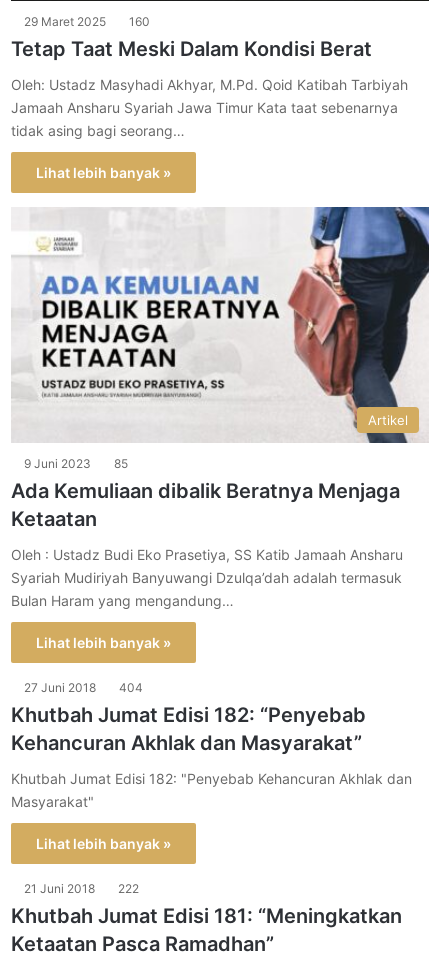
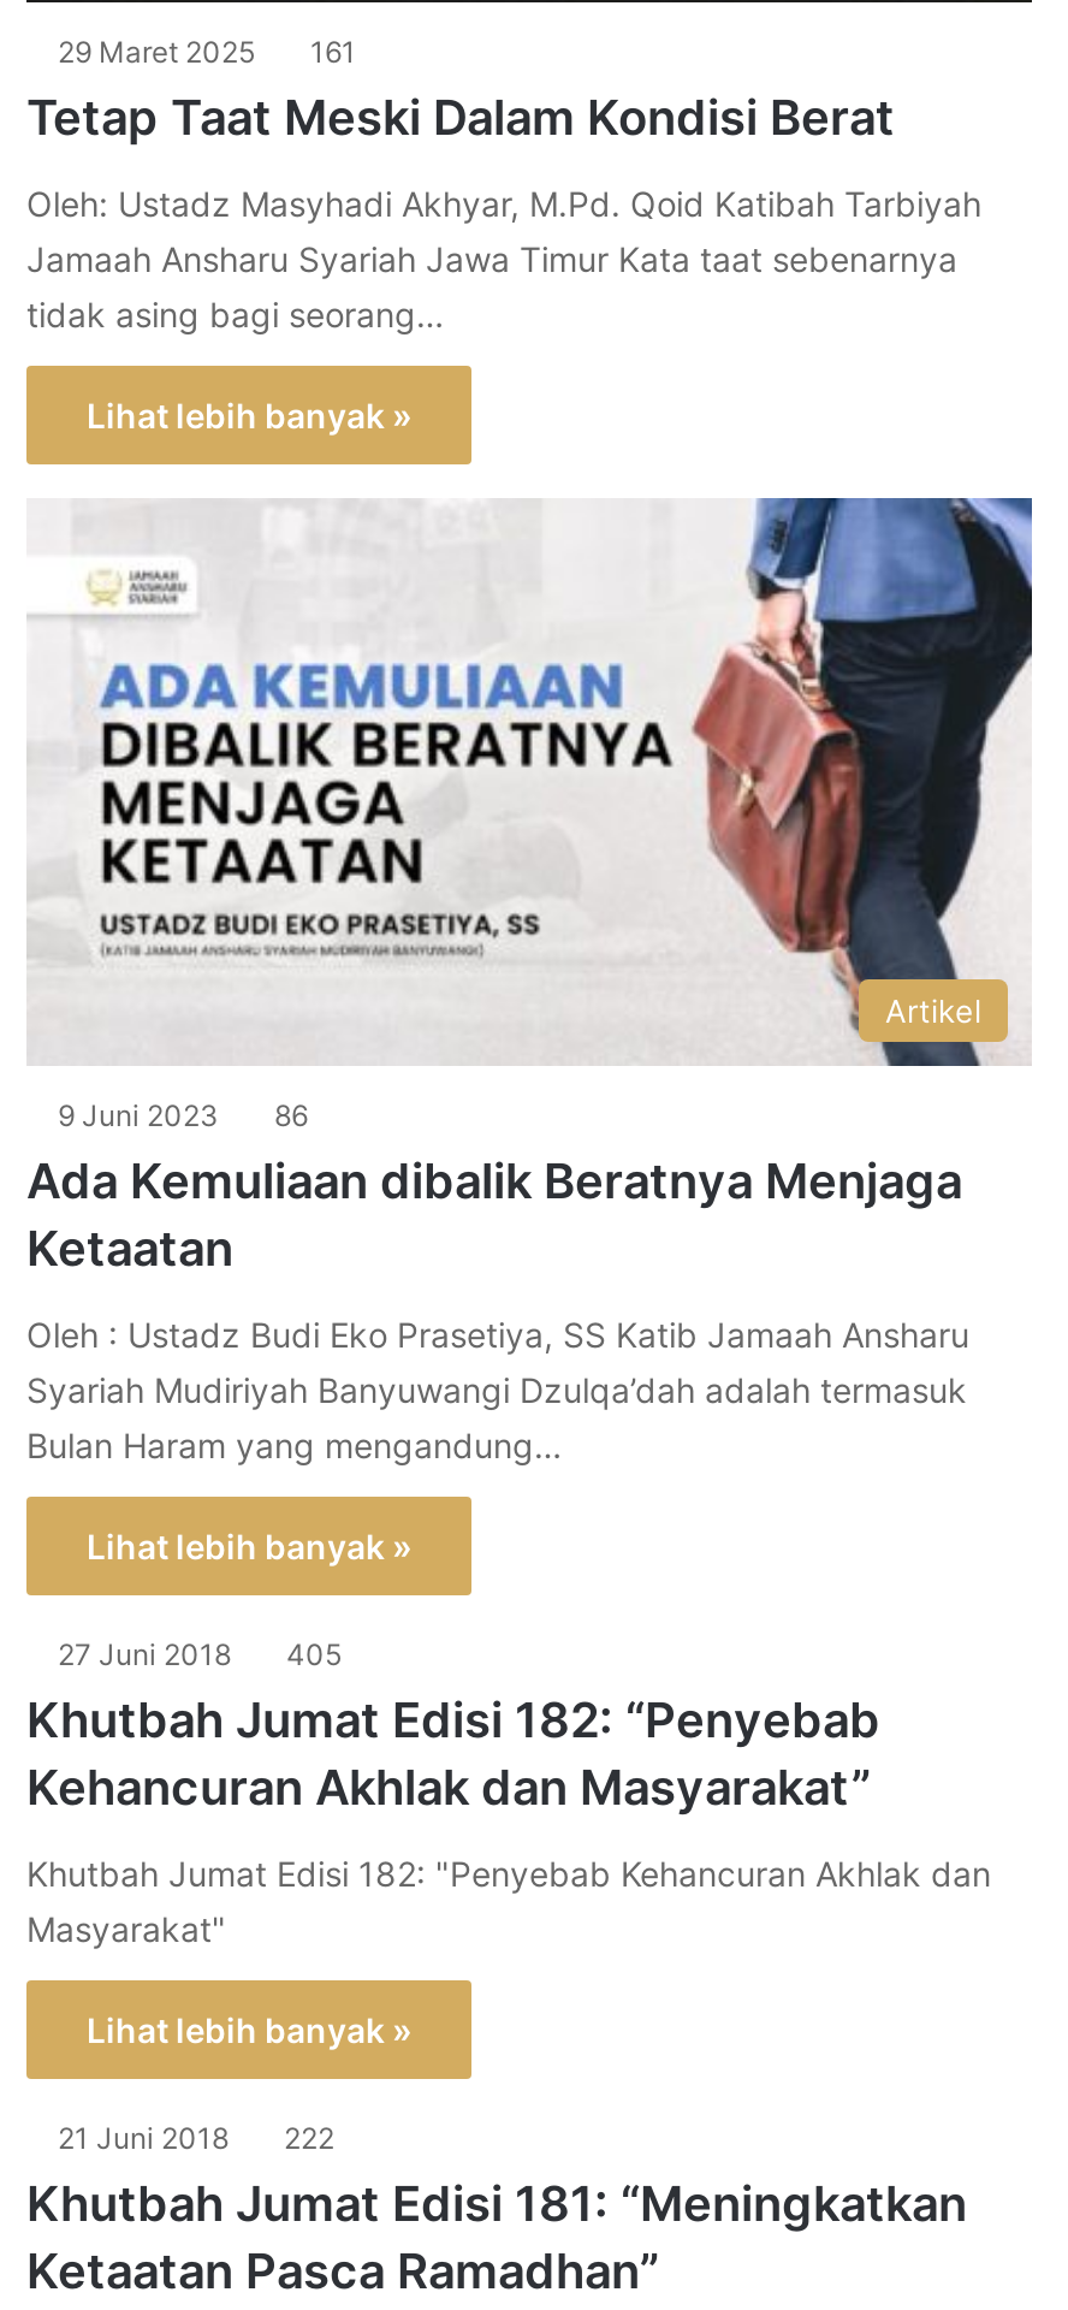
[24,14,150,29] 29 Maret 2025 160 -> [58,33,356,69] 29 Maret 2025 161
[24,456,128,471] 9 Juni 2023 85 -> [58,1096,308,1132] 9 Juni 2023 86
[24,680,143,695] 27 Juni 2018 404 -> [58,1635,342,1671] 27 Juni 2018 405

